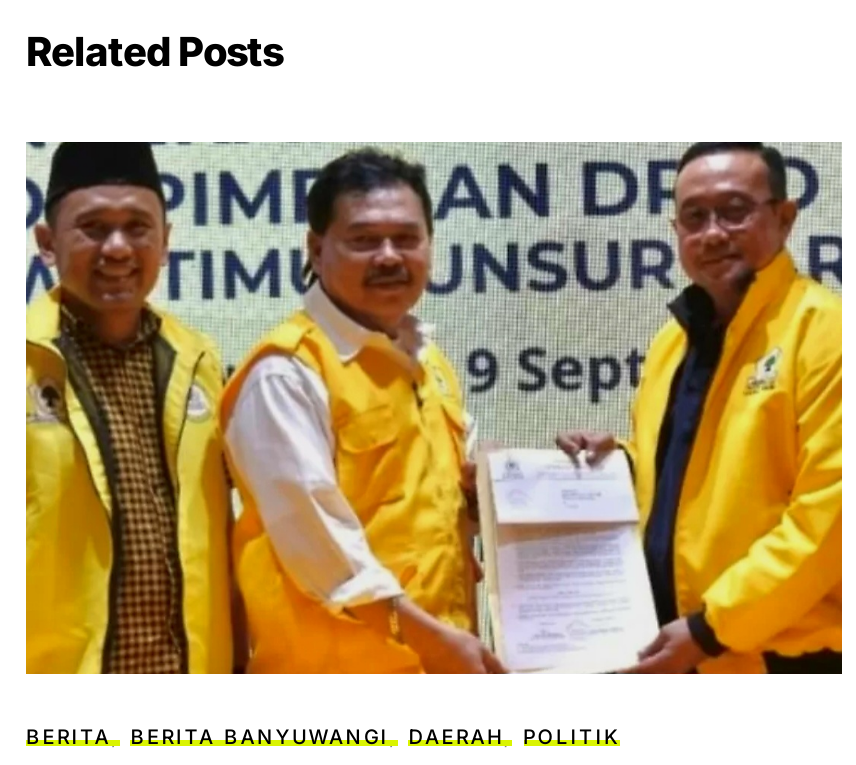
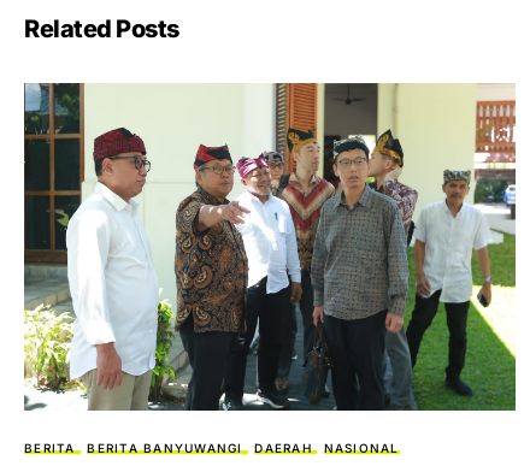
[24,140,844,748] [image] | POLITIK -> [23,82,517,455] [image] | NASIONAL

